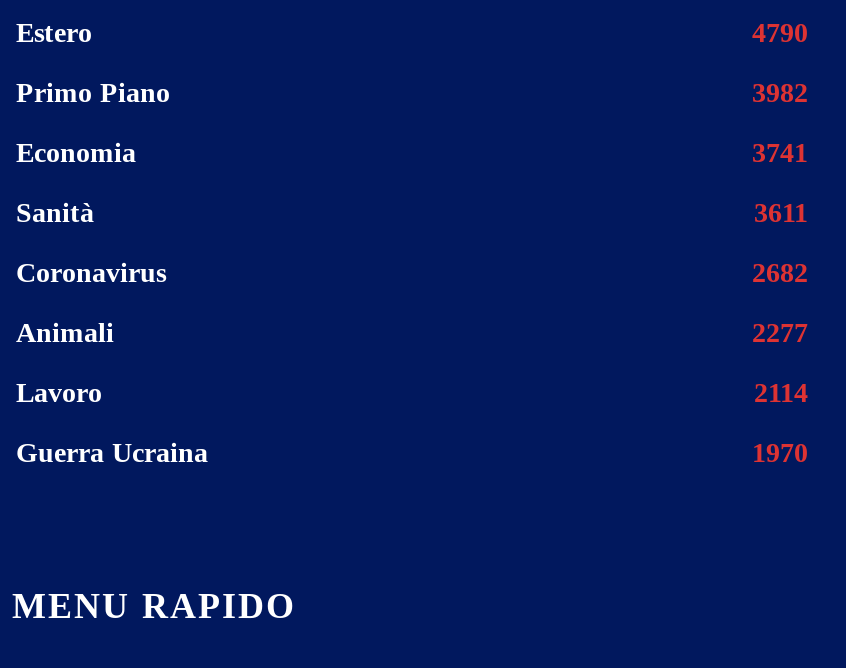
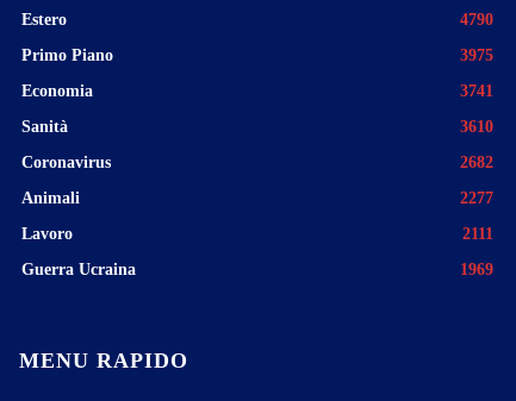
[752,77,808,107] 3982 -> [460,47,493,64] 3975
[754,197,808,227] 3611 -> [460,118,493,136] 3610
[754,377,808,407] 2114 -> [462,225,493,243] 2111
[752,437,808,467] 1970 -> [460,261,493,279] 1969

